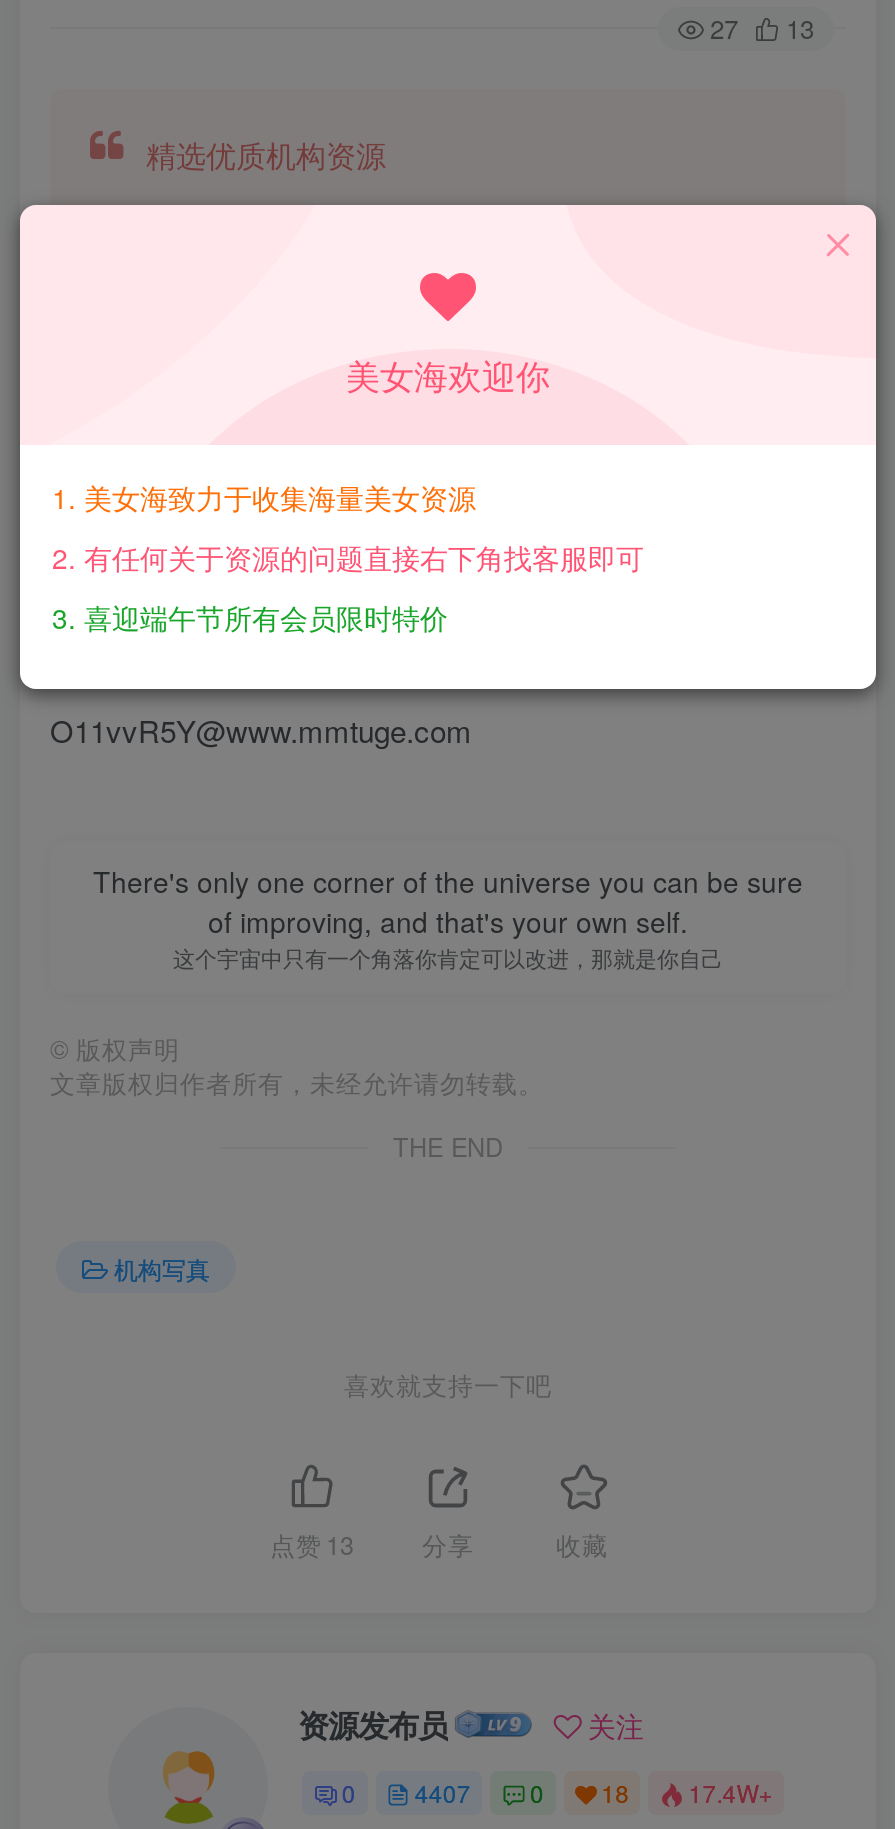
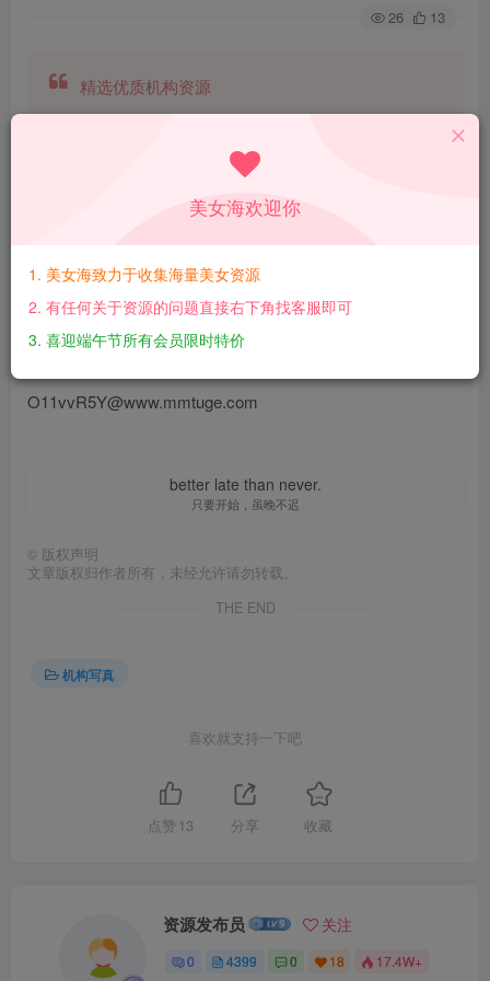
[710,9,814,47] 27 13 -> [388,7,445,27] 26 13
[93,861,803,973] There's only one corner of the universe you can be sure | of improving, and that's your own self. | 这个宇宙中只有一个角落你肯定可以改进，那就是你自己 -> [169,473,321,512] better late than never. | 只要开始，虽晚不迟
[342,1776,772,1810] 0 4407 0 18 17.4W+ -> [187,952,422,970] 0 4399 0 18 17.4W+

